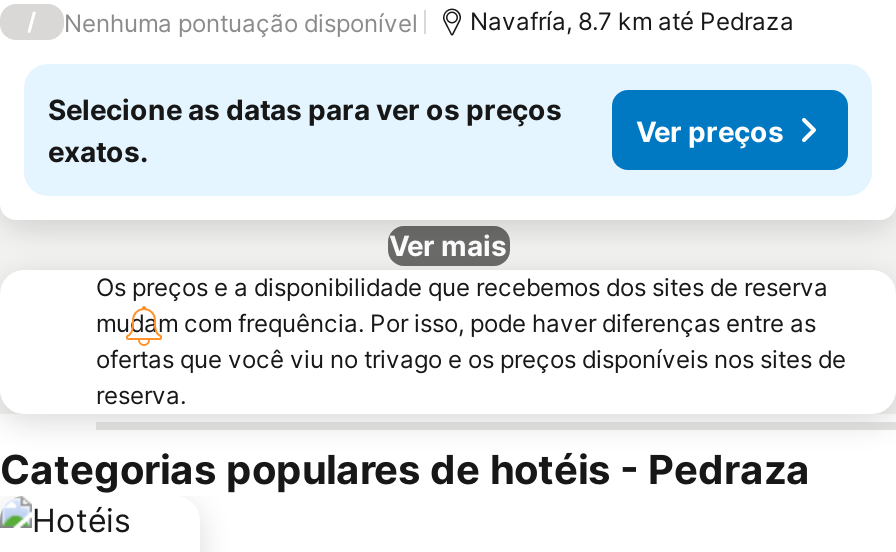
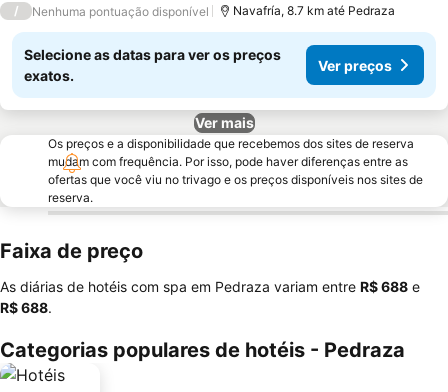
none -> [0,239,420,316] Faixa de preço | As diárias de hotéis com spa em Pedraza variam entre R$ 688 e | R$ 688.

